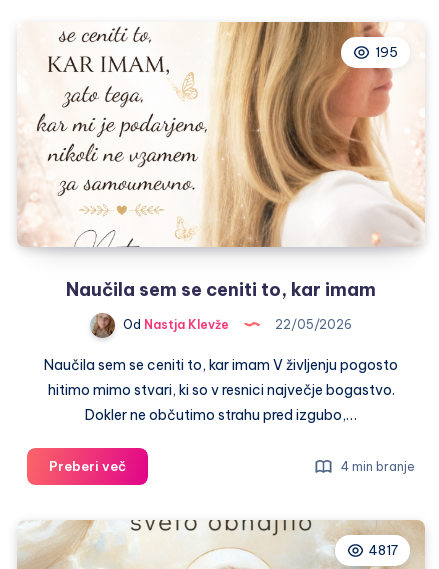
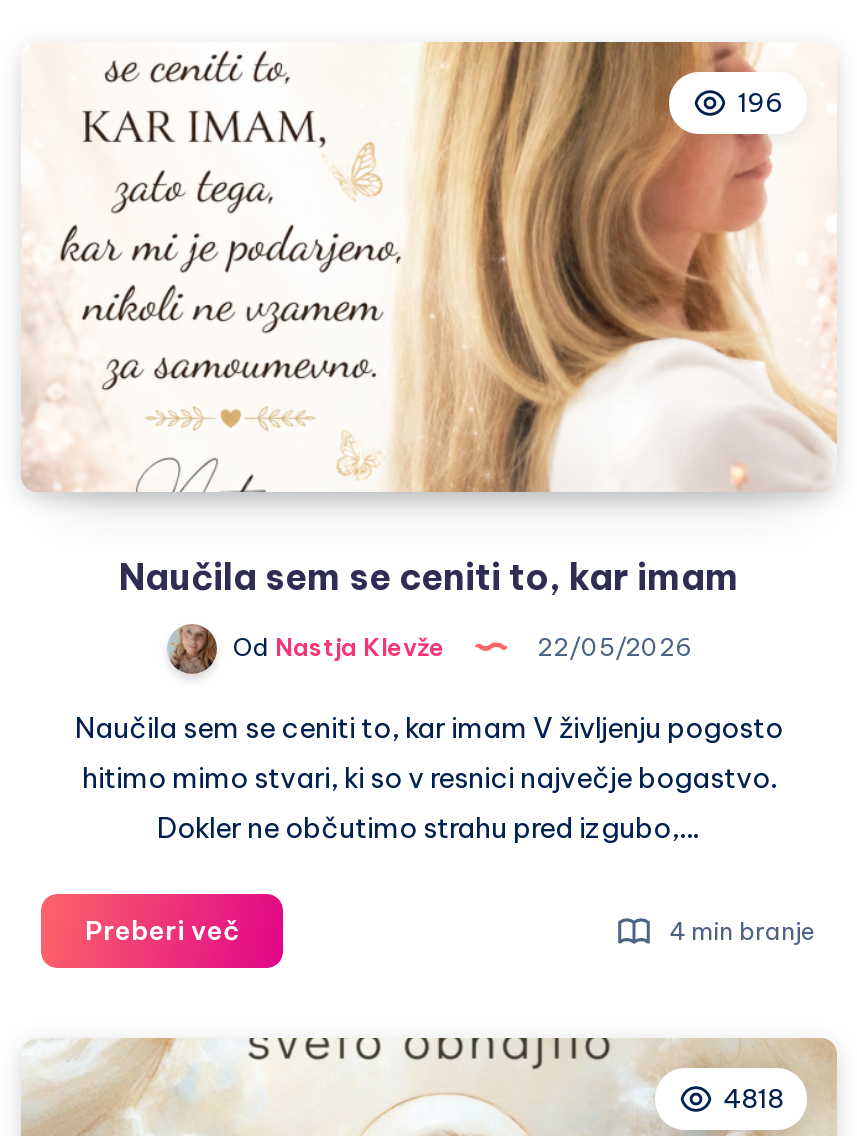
[372,44,398,60] 195 -> [731,87,783,119] 196
[366,542,398,558] 4817 -> [717,1083,783,1115] 4818

